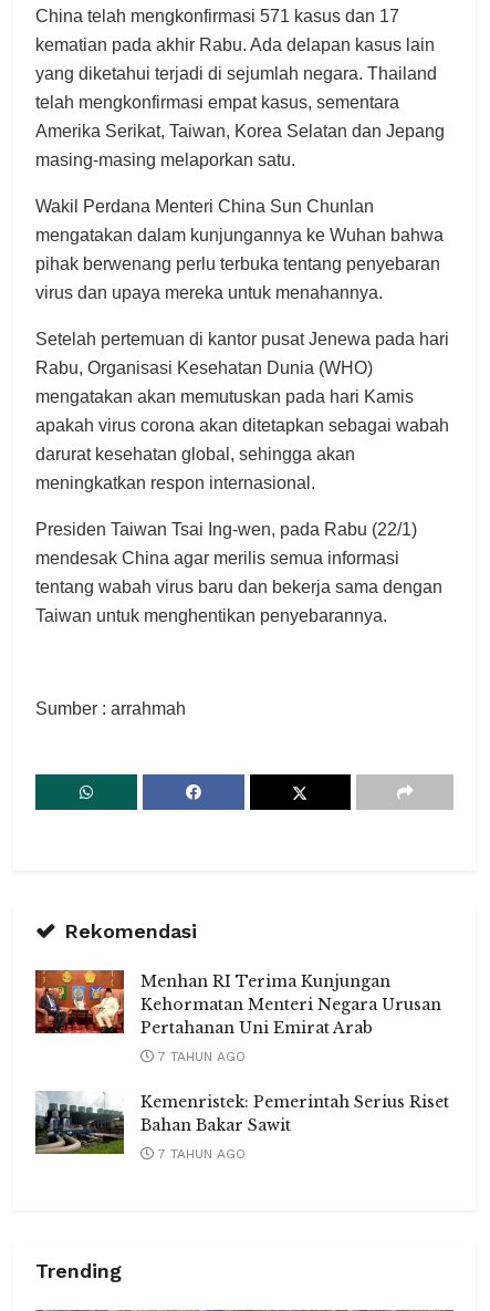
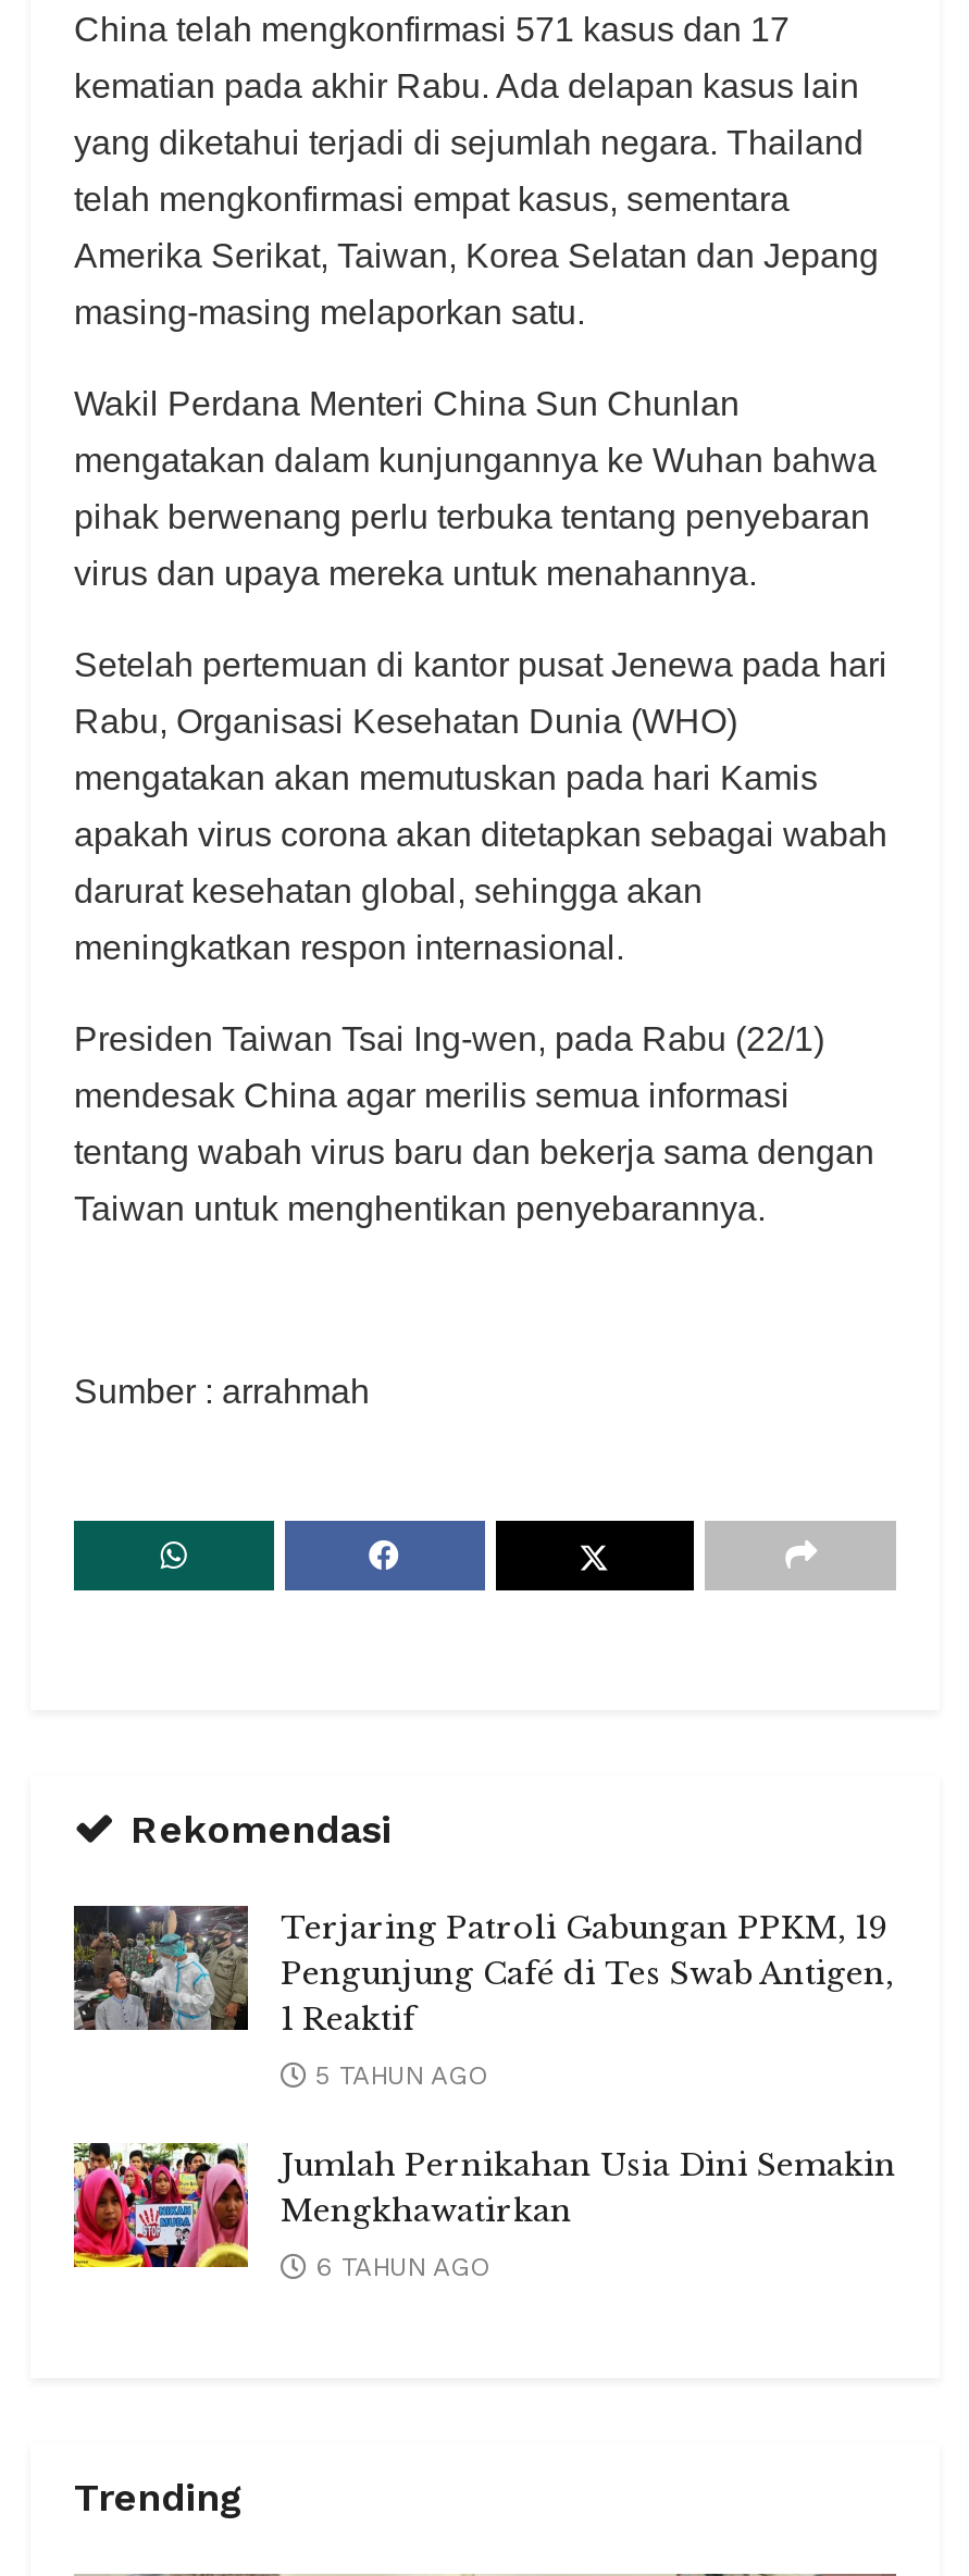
[34,969,441,1037] [image] | Menhan RI Terima Kunjungan | Kehormatan Menteri Negara Urusan | Pertahanan Uni Emirat Arab -> [72,1904,894,2038] [image] | Terjaring Patroli Gabungan PPKM, 19 | Pengunjung Café di Tes Swab Antigen, | 1 Reaktif
[154,1048,246,1064] 7 TAHUN AGO -> [307,2059,487,2090] 5 TAHUN AGO
[34,1091,449,1155] [image] | Kemenristek: Pemerintah Serius Riset | Bahan Bakar Sawit -> [72,2141,896,2269] [image] | Jumlah Pernikahan Usia Dini Semakin | Mengkhawatirkan
[154,1146,246,1161] 7 TAHUN AGO -> [307,2251,489,2281] 6 TAHUN AGO

